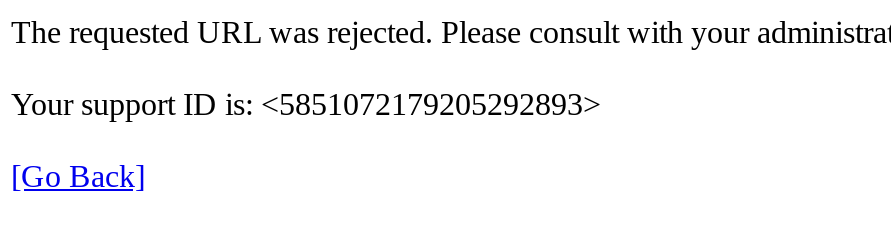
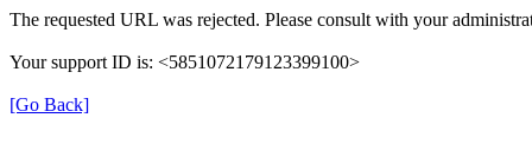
[11,87,601,121] Your support ID is: <5851072179205292893> -> [9,52,360,72] Your support ID is: <5851072179123399100>

